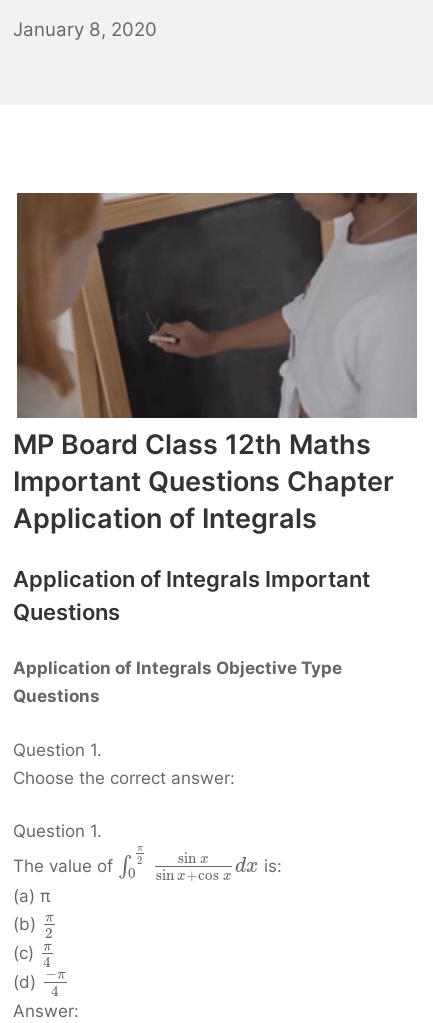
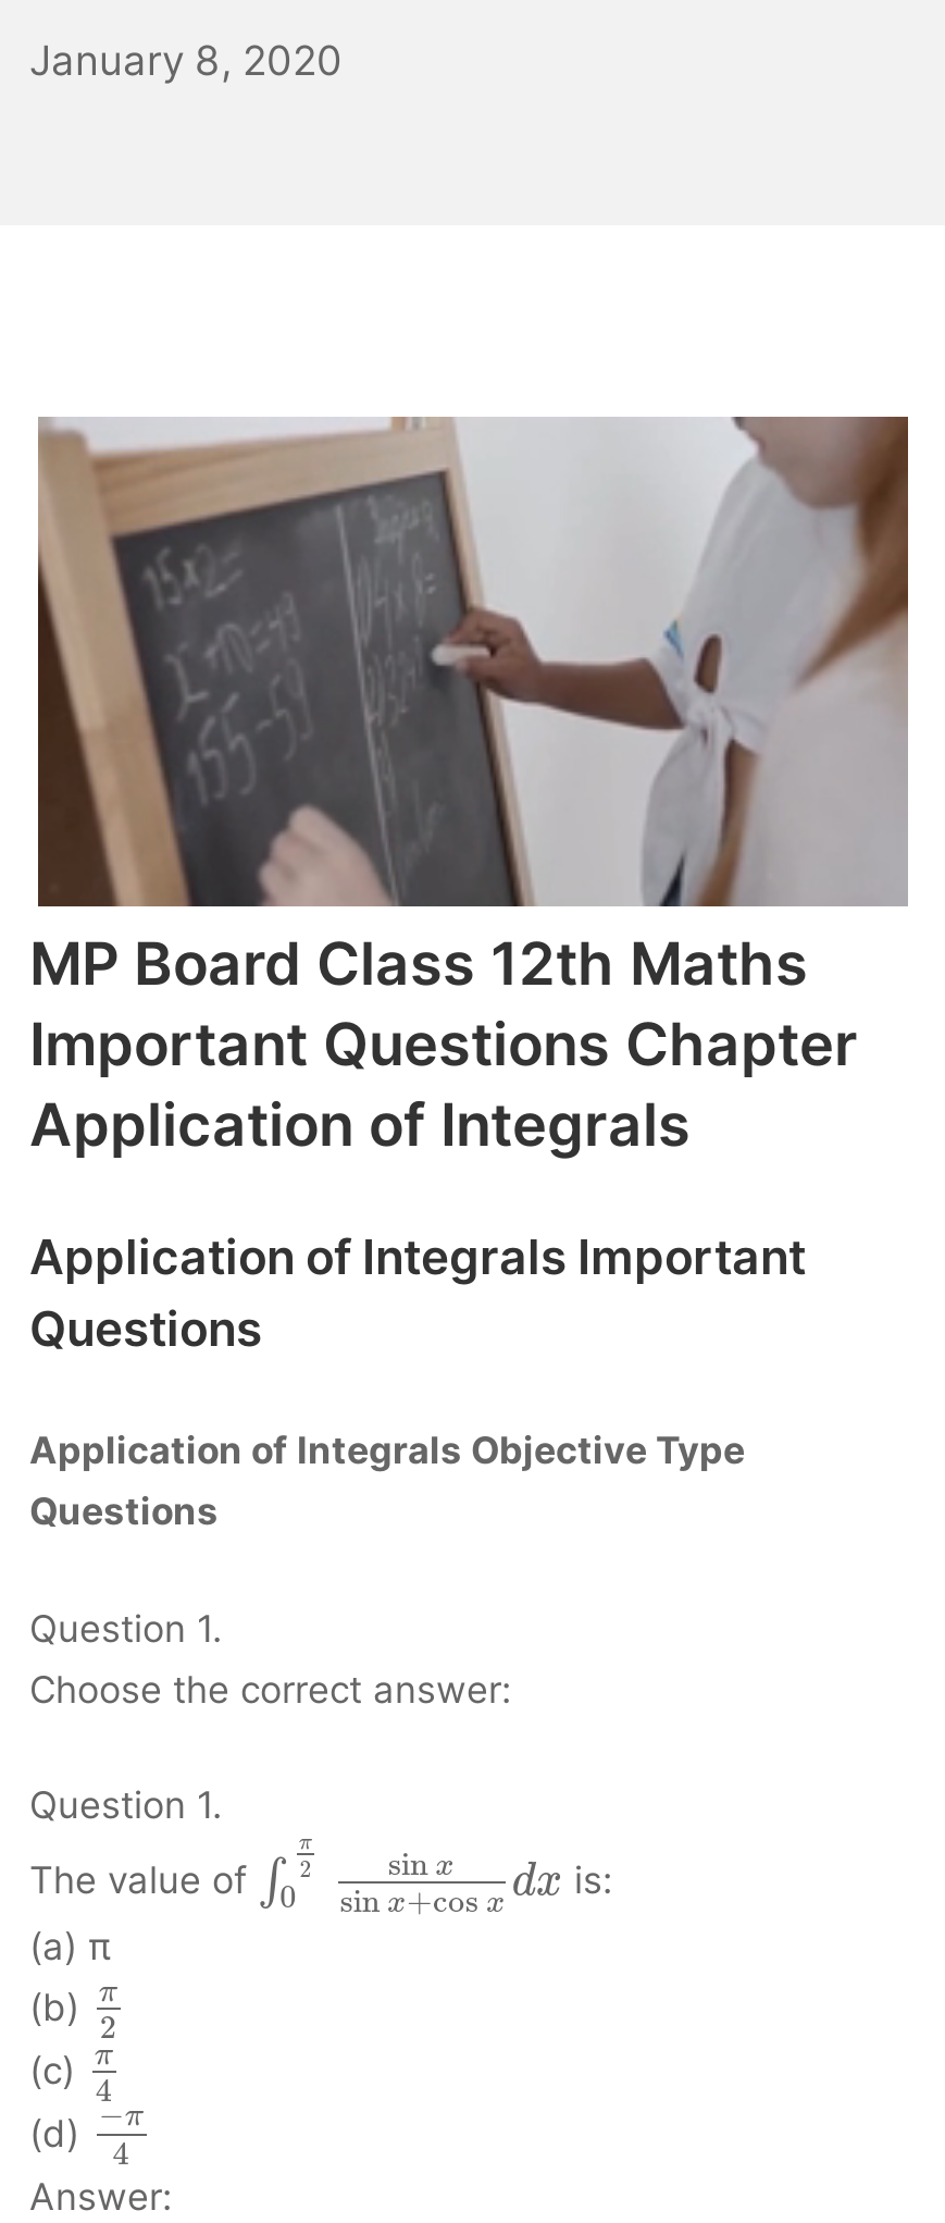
[17,192,417,419] [image] -> [36,415,910,909] [image]

